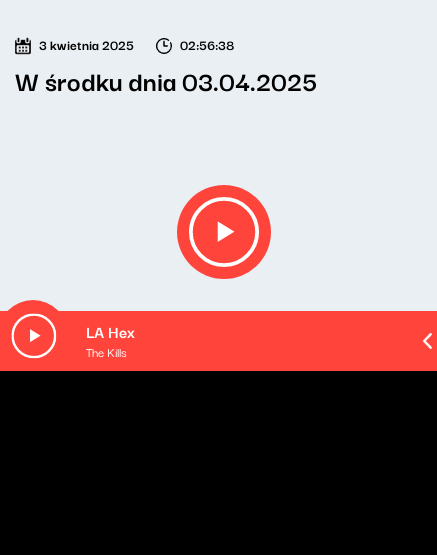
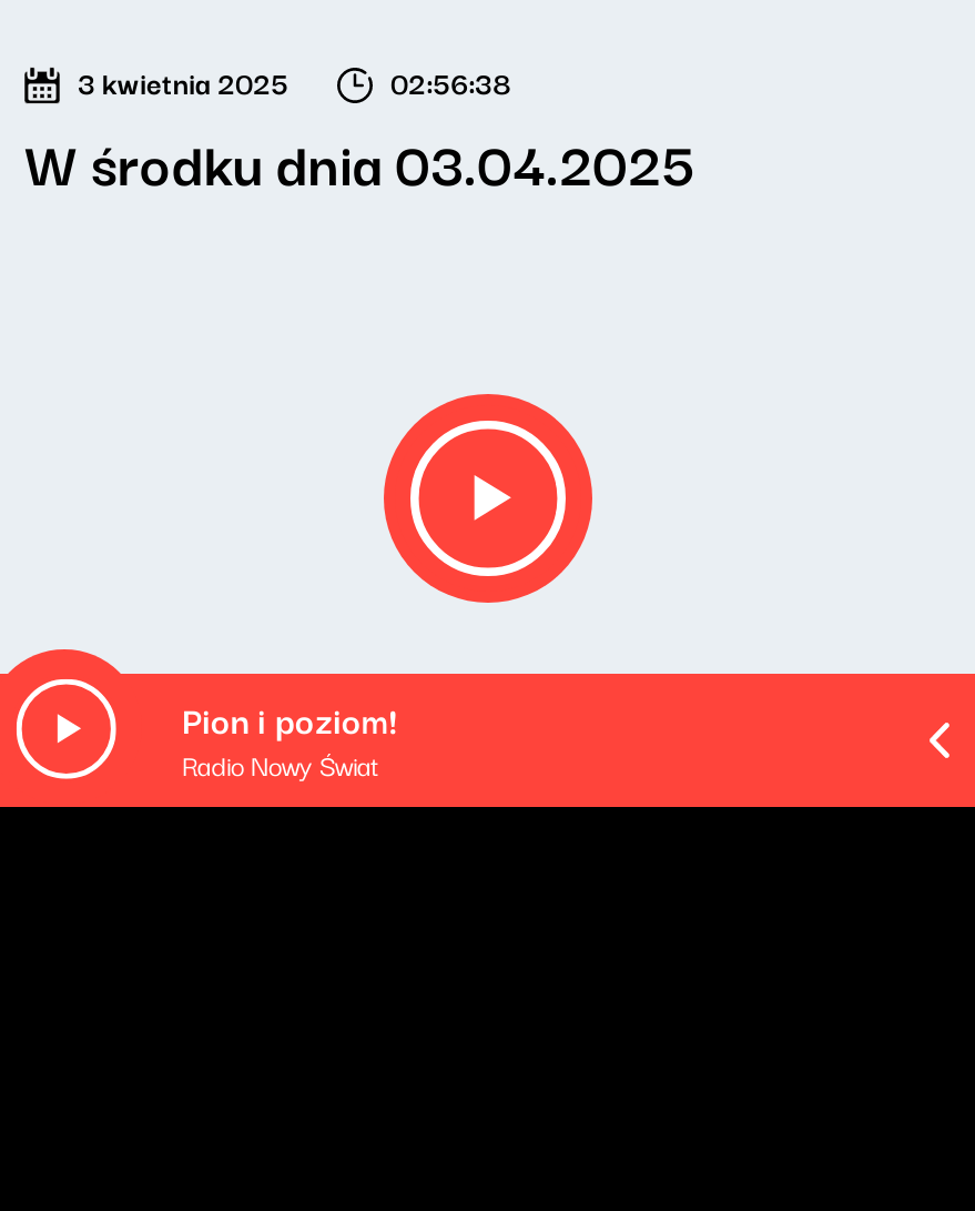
[86,319,135,361] LA Hex | The Kills -> [182,692,397,785] Pion i poziom! | Radio Nowy Świat

